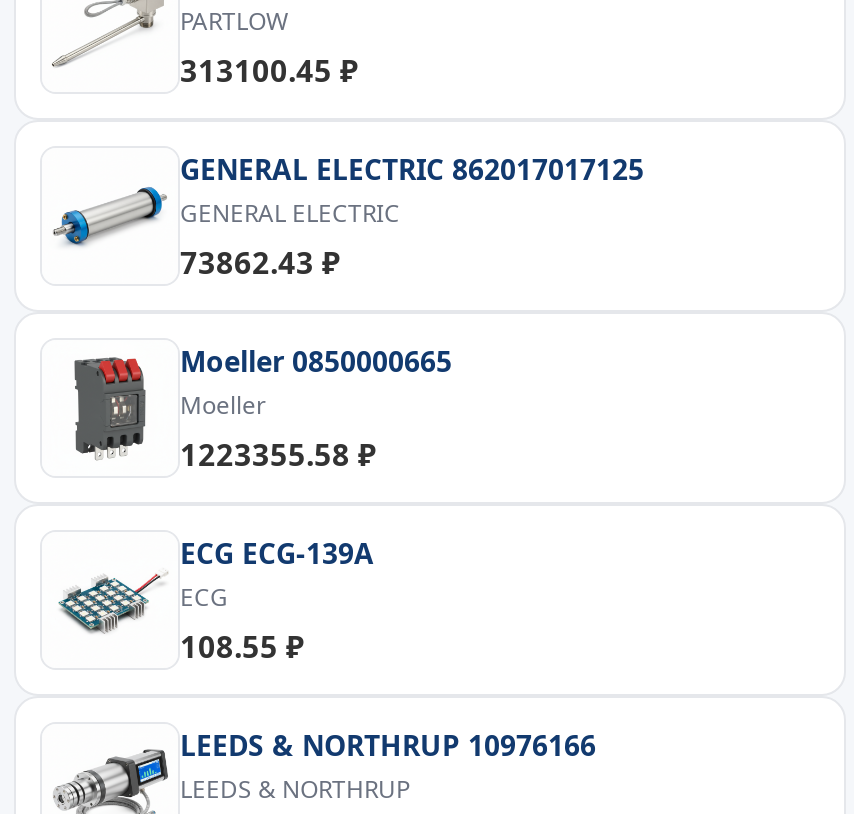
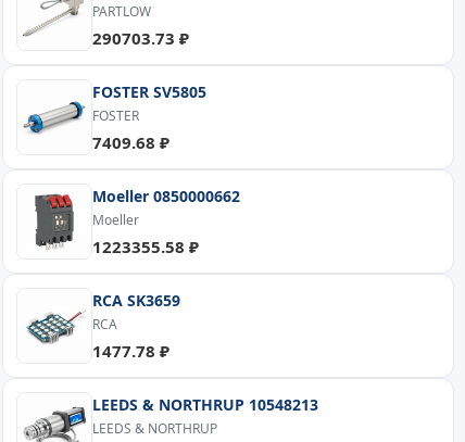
[180,50,358,90] 313100.45 ₽ -> [92,27,189,49] 290703.73 ₽
[180,150,644,282] GENERAL ELECTRIC 862017017125 | GENERAL ELECTRIC | 73862.43 ₽ -> [92,81,206,153] FOSTER SV5805 | FOSTER | 7409.68 ₽
[180,342,452,380] Moeller 0850000665 -> [92,186,240,206] Moeller 0850000662
[180,534,374,666] ECG ECG-139A | ECG | 108.55 ₽ -> [92,290,180,362] RCA SK3659 | RCA | 1477.78 ₽
[180,726,596,764] LEEDS & NORTHRUP 10976166 -> [92,394,318,415] LEEDS & NORTHRUP 10548213

